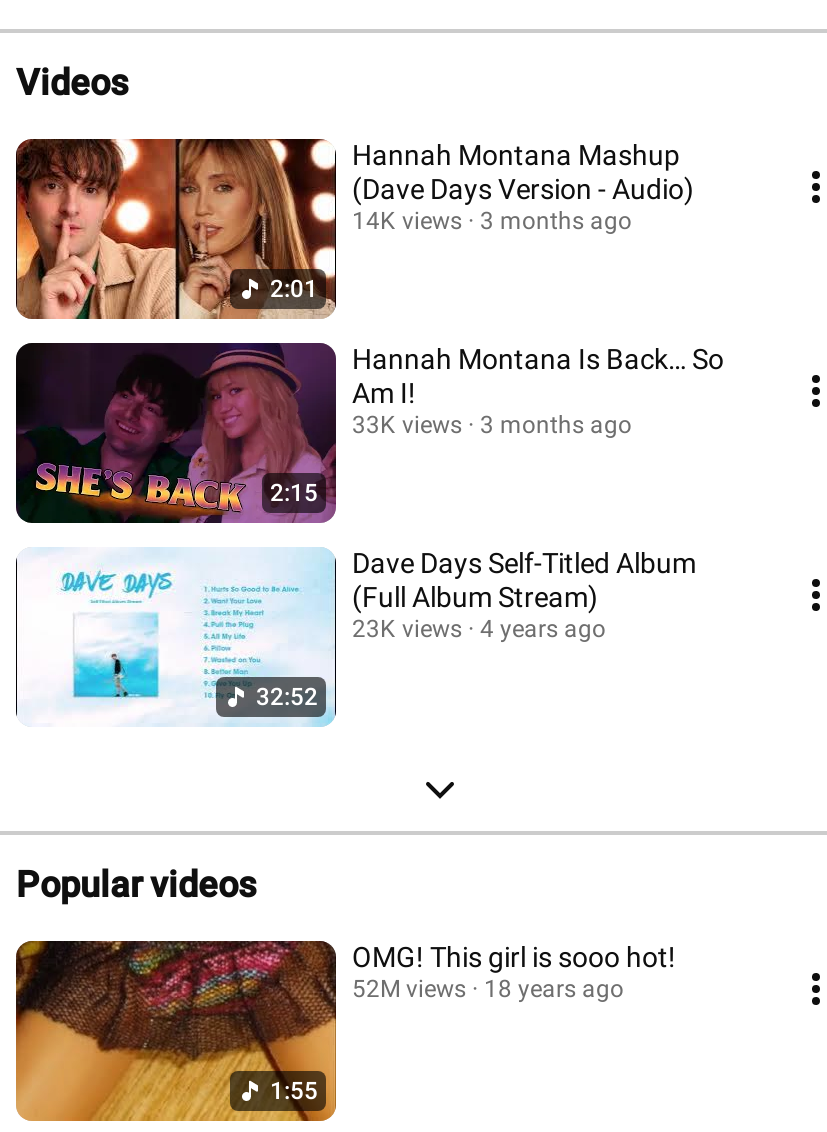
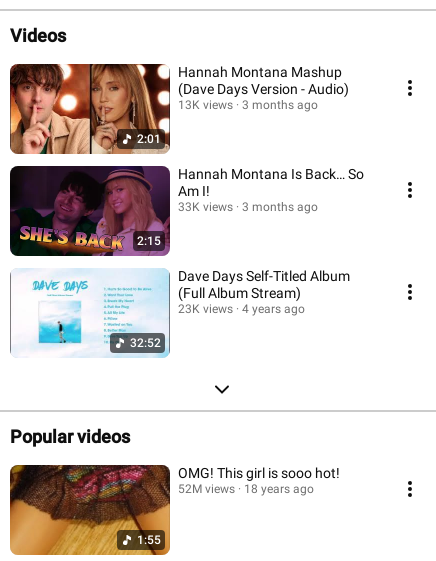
[352,207,632,235] 14K views 3 months ago -> [178,98,318,112] 13K views 3 months ago

